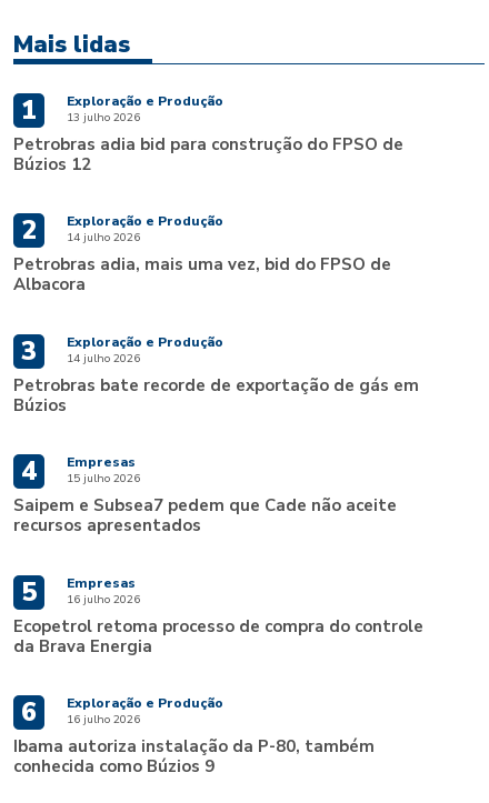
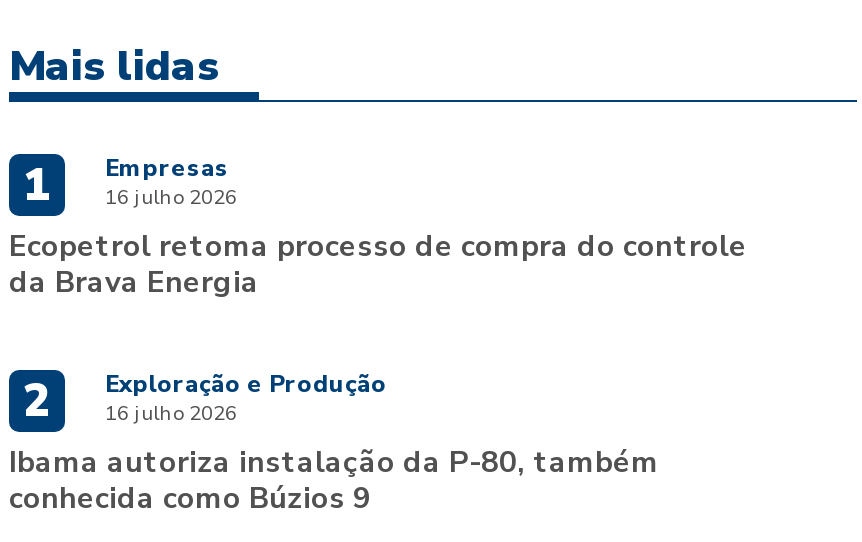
[13,92,419,609] Exploração e Produção | 13 julho 2026 | Petrobras adia bid para construção do FPSO de | Búzios 12 | 2 | Exploração e Produção | 14 julho 2026 | Petrobras adia, mais uma vez, bid do FPSO de | Albacora | 3 | Exploração e Produção | 14 julho 2026 | Petrobras bate recorde de exportação de gás em | Búzios | 4 | Empresas | 15 julho 2026 | Saipem e Subsea7 pedem que Cade não aceite | recursos apresentados | 5 -> none
[21,694,223,730] 6 Exploração e Produção 16 julho 2026 -> [23,368,387,432] 2 Exploração e Produção 16 julho 2026

